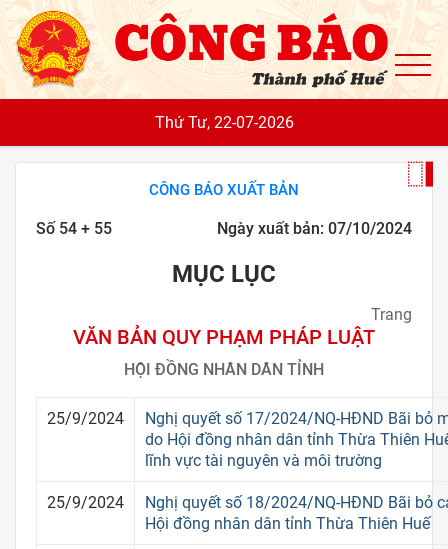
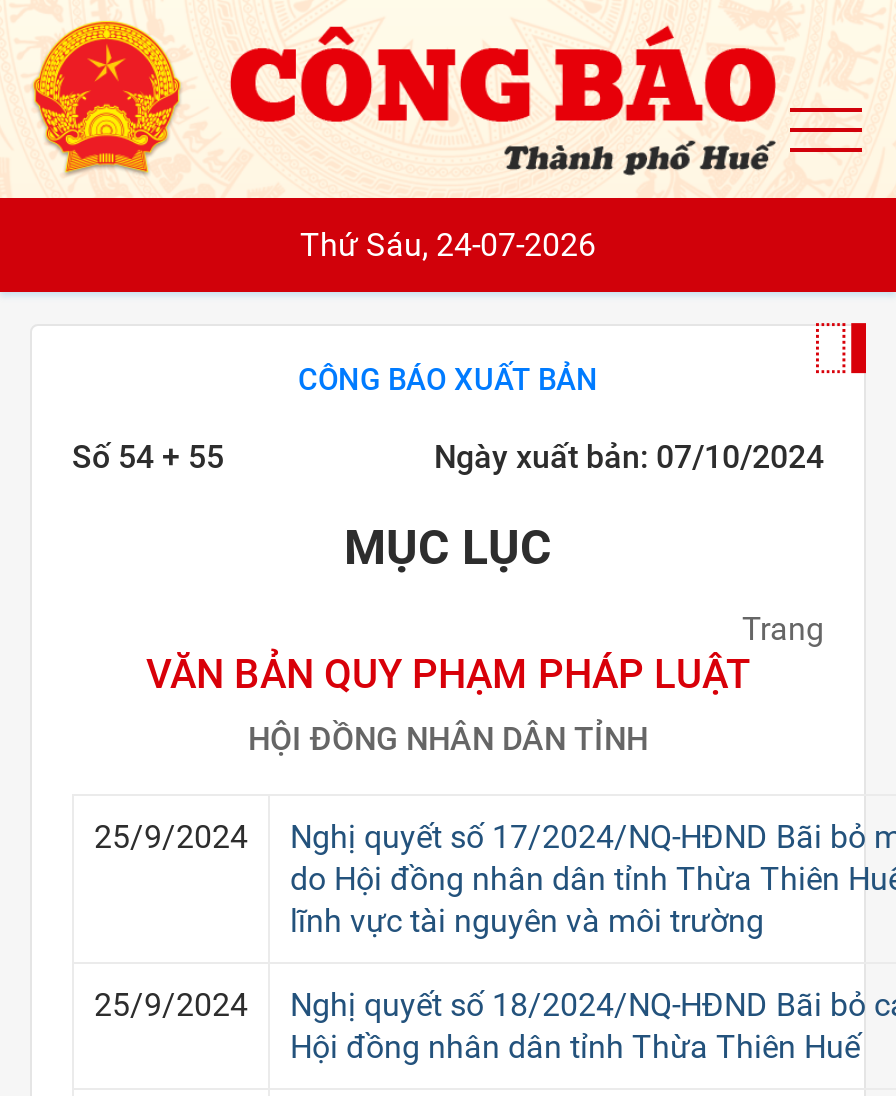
[154,112,293,131] Thứ Tư, 22-07-2026 -> [300,225,596,263] Thứ Sáu, 24-07-2026

